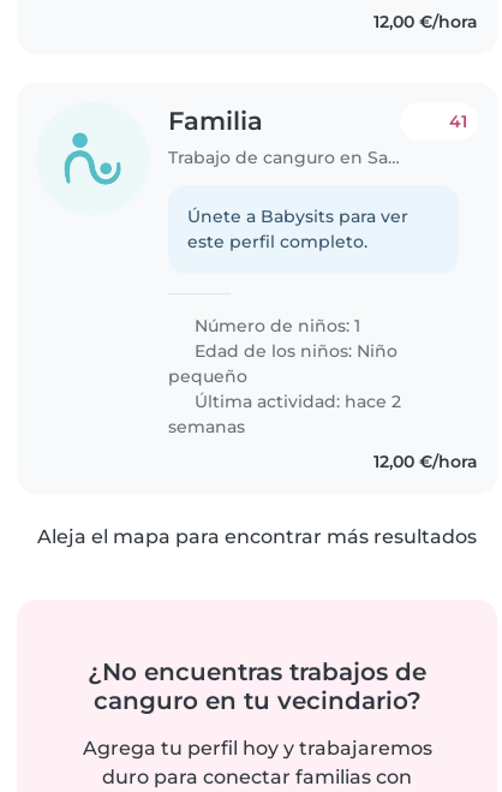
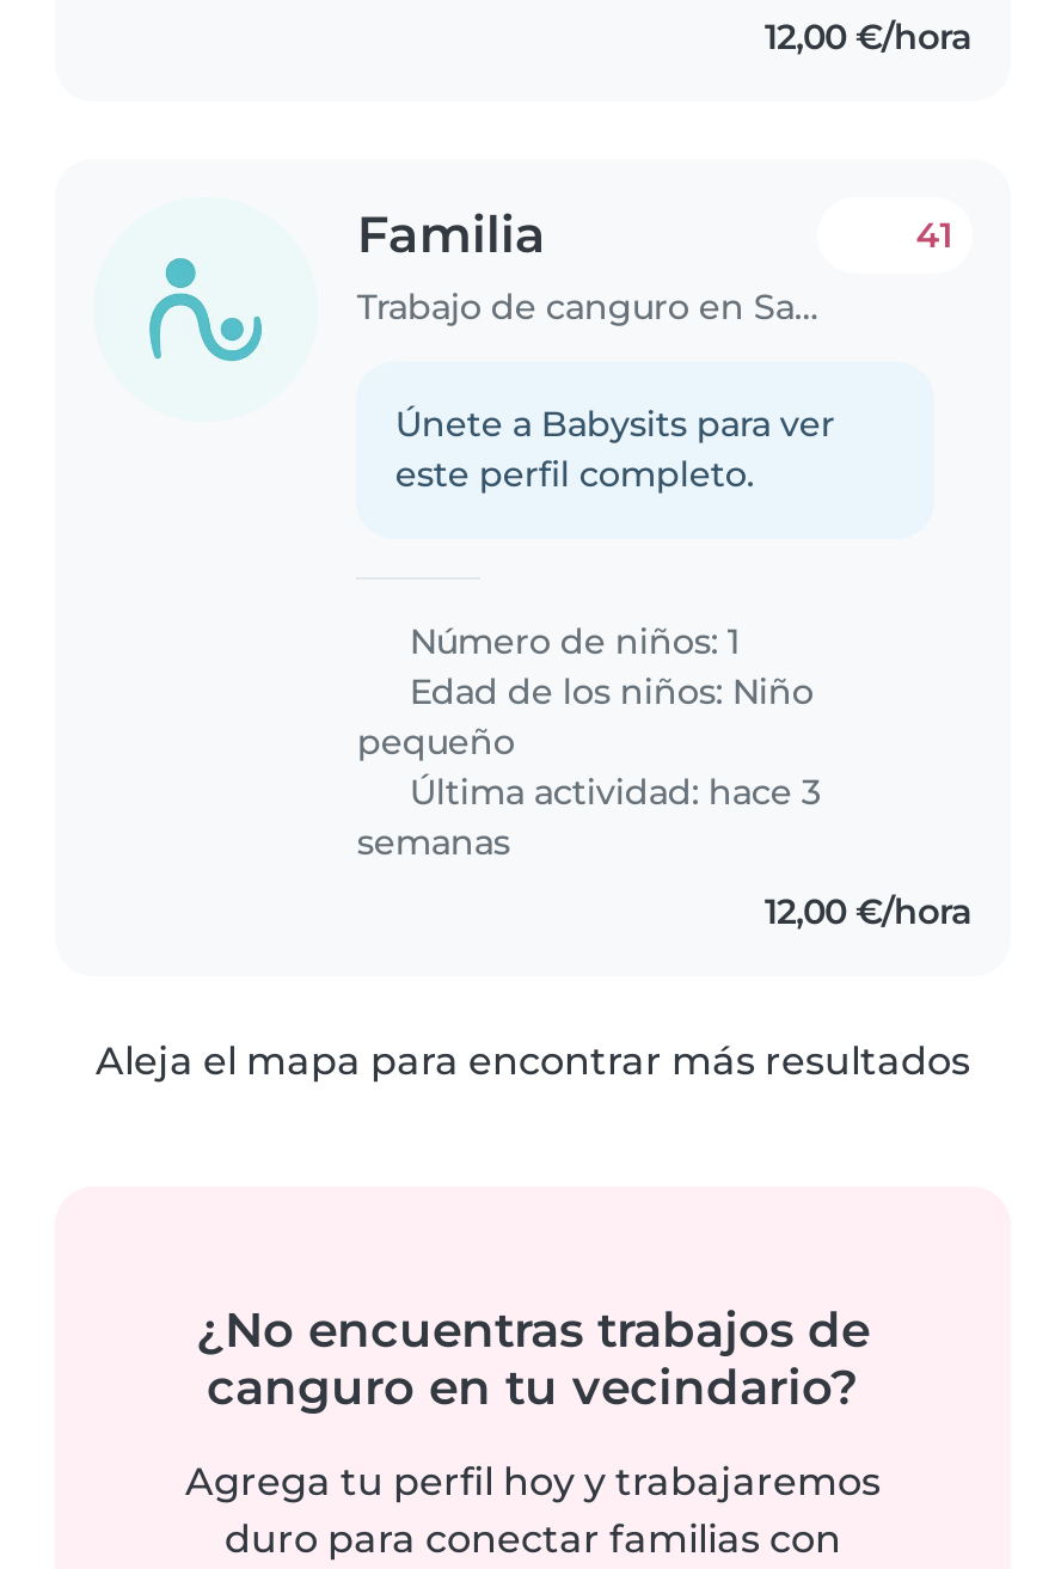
[190,391,402,413] Última actividad: hace 2 -> [400,772,821,815] Última actividad: hace 3

